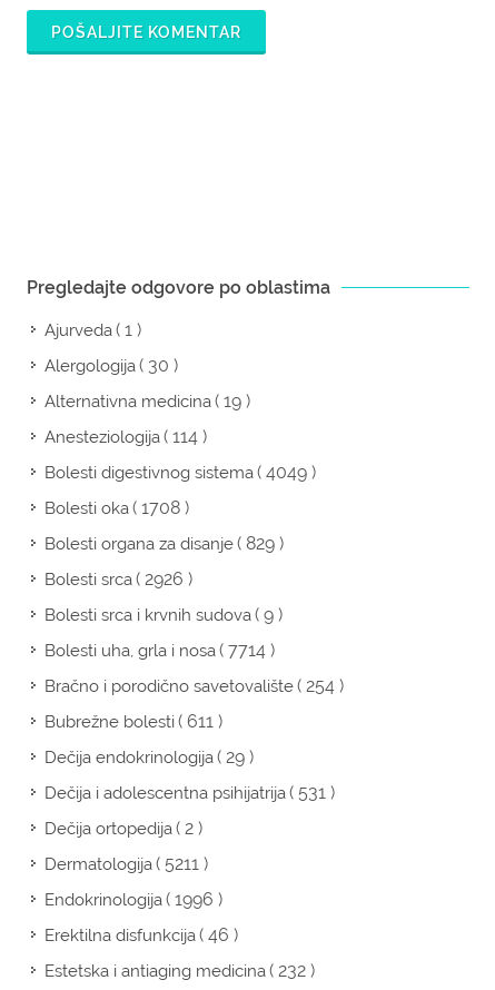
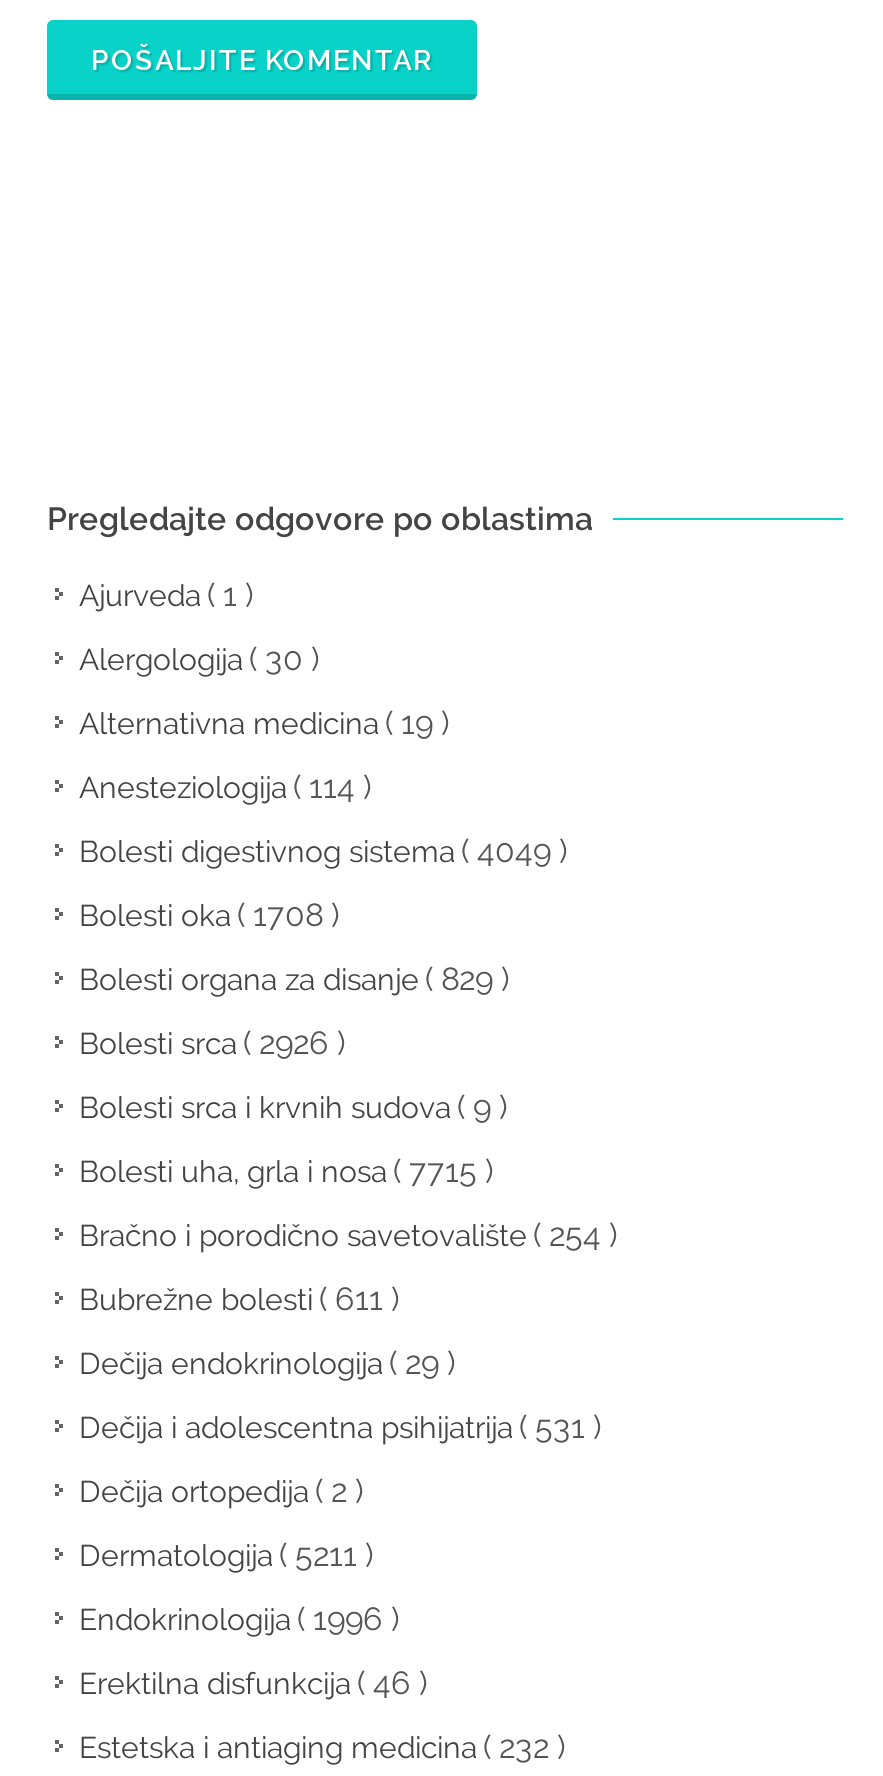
[44,640,275,661] Bolesti uha, grla i nosa ( 7714 ) -> [79,1152,493,1190] Bolesti uha, grla i nosa ( 7715 )

